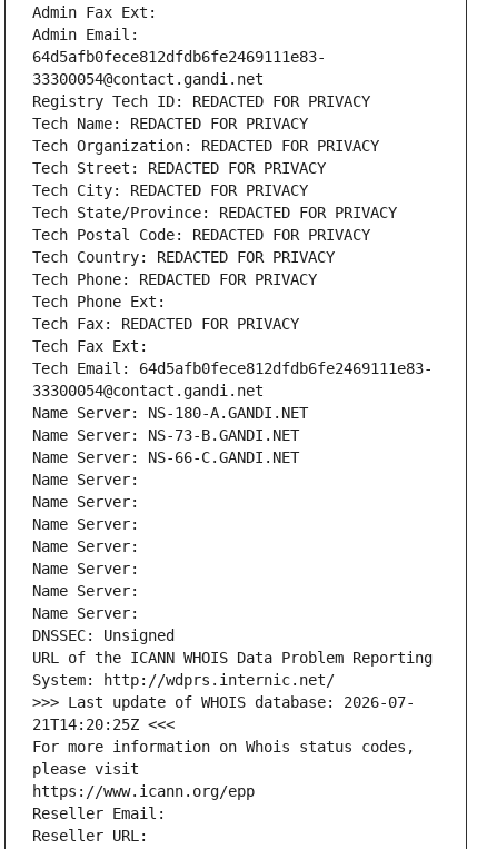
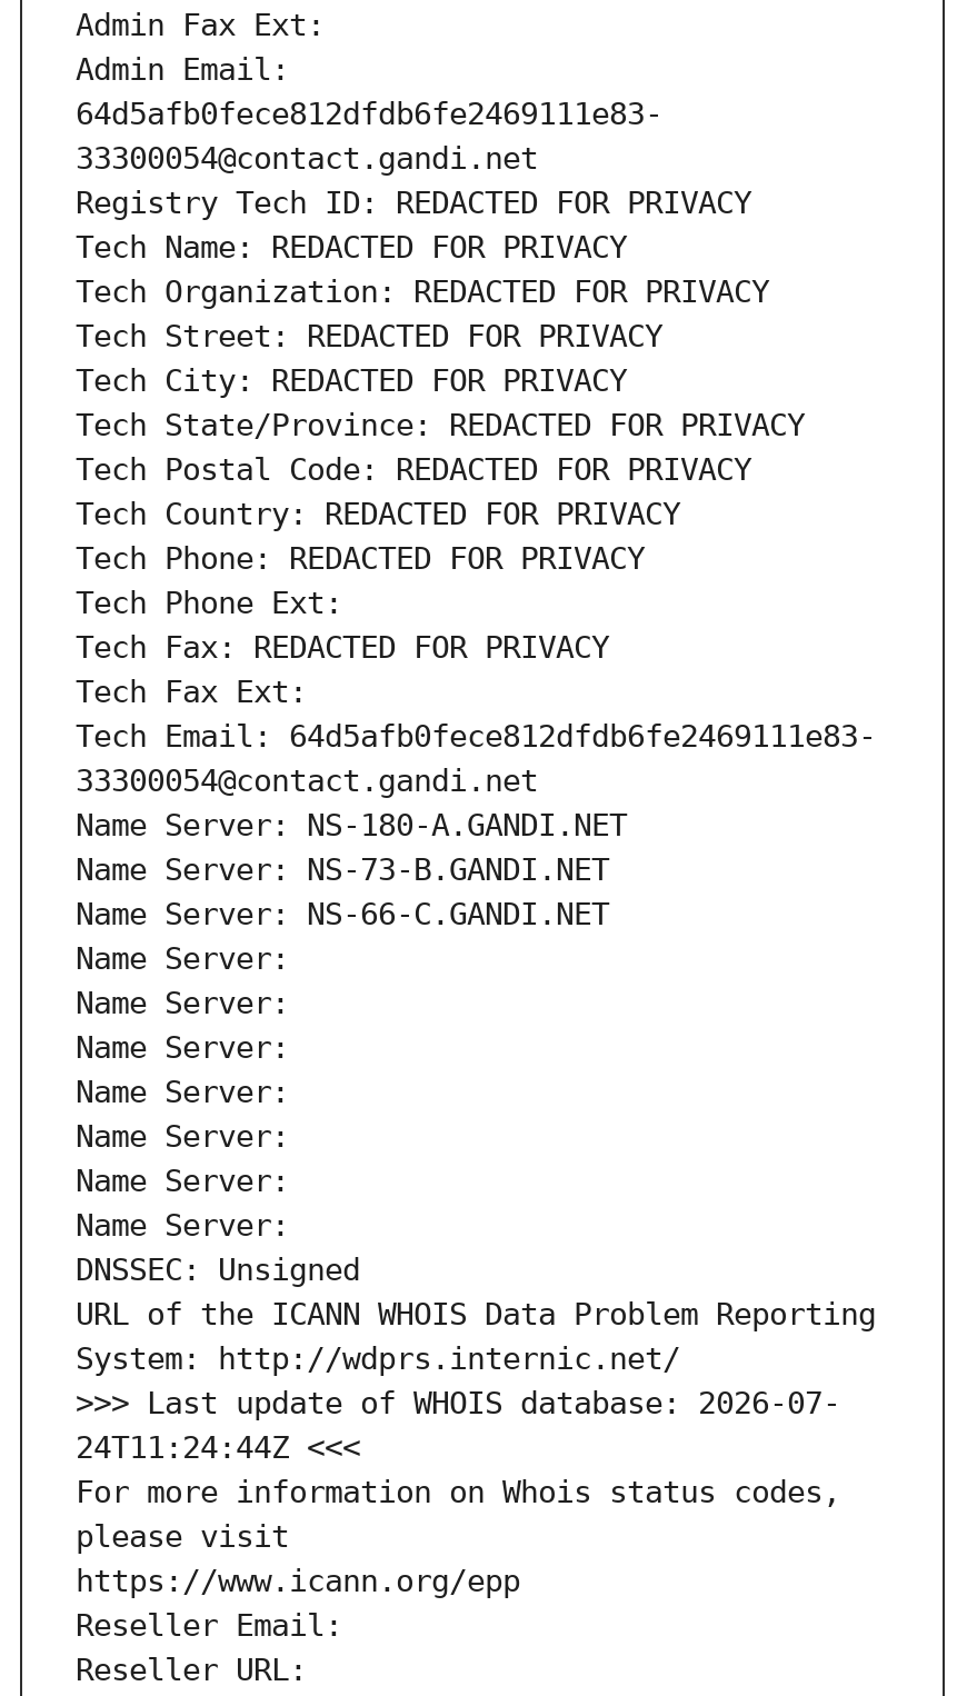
[32,716,175,734] 21T14:20:25Z <<< -> [76,1430,360,1466] 24T11:24:44Z <<<

